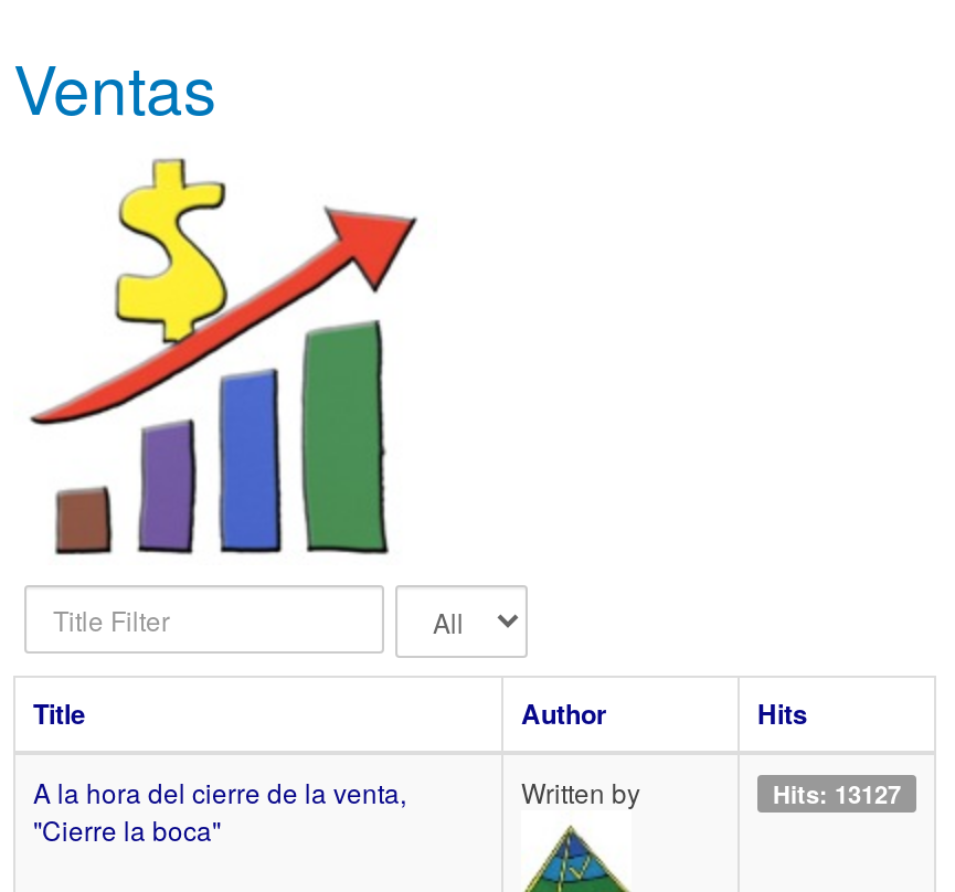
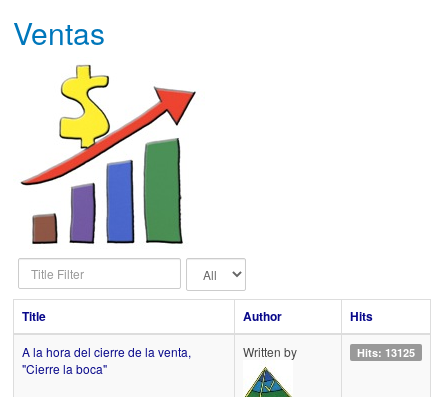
[773,777,901,810] Hits: 13127 -> [357,345,415,360] Hits: 13125

